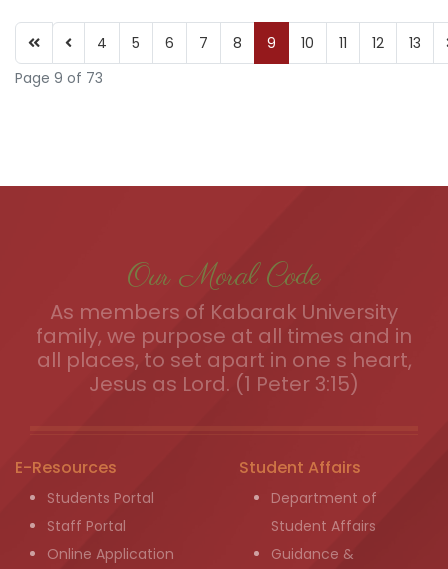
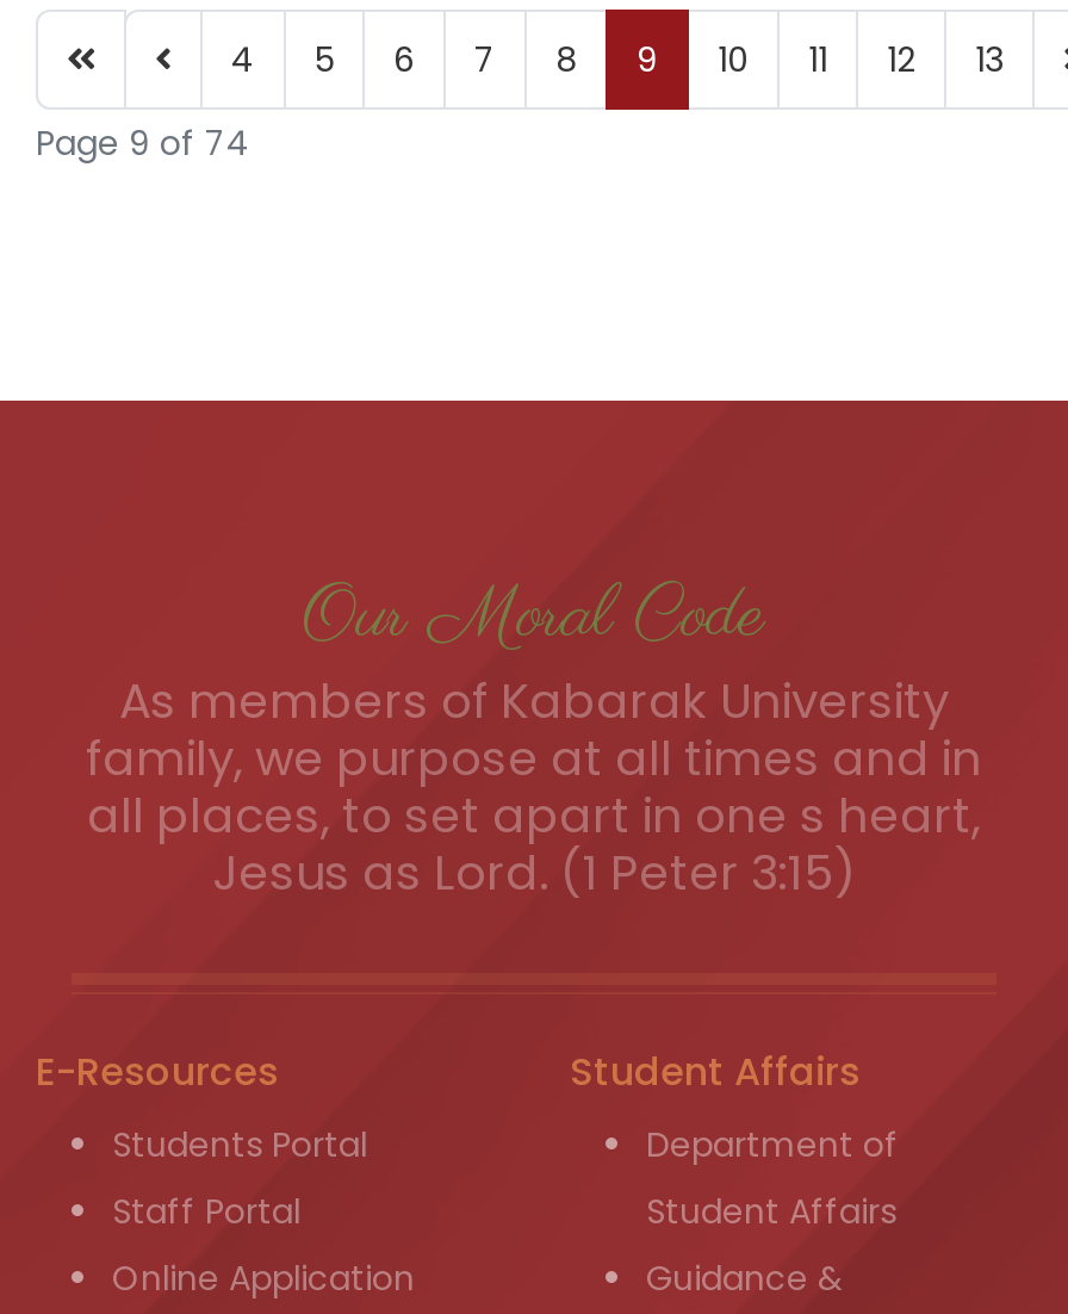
[15,68,103,88] Page 9 of 73 -> [36,119,250,167] Page 9 of 74

